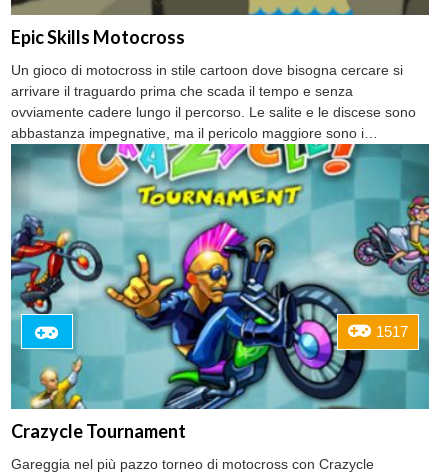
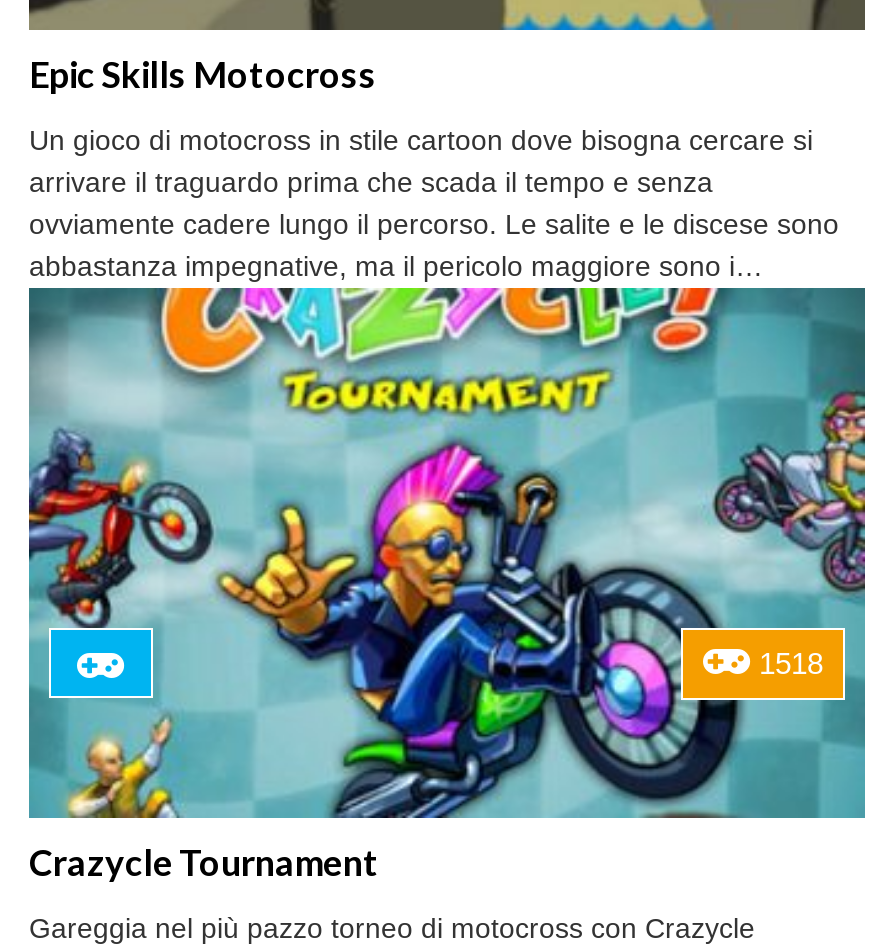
[376,323,408,340] 1517 -> [759,646,823,680] 1518

